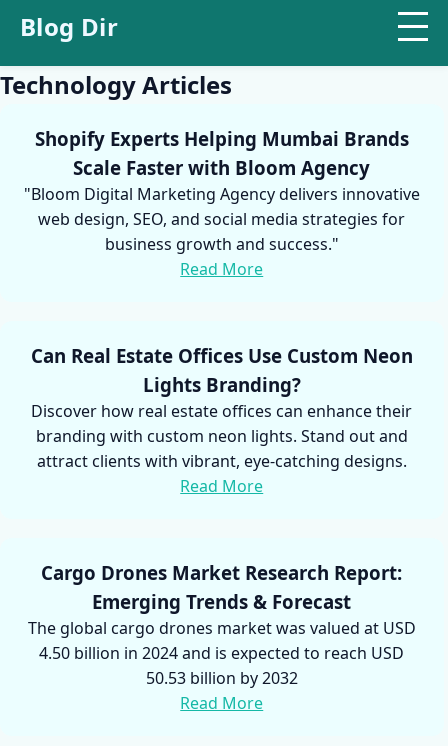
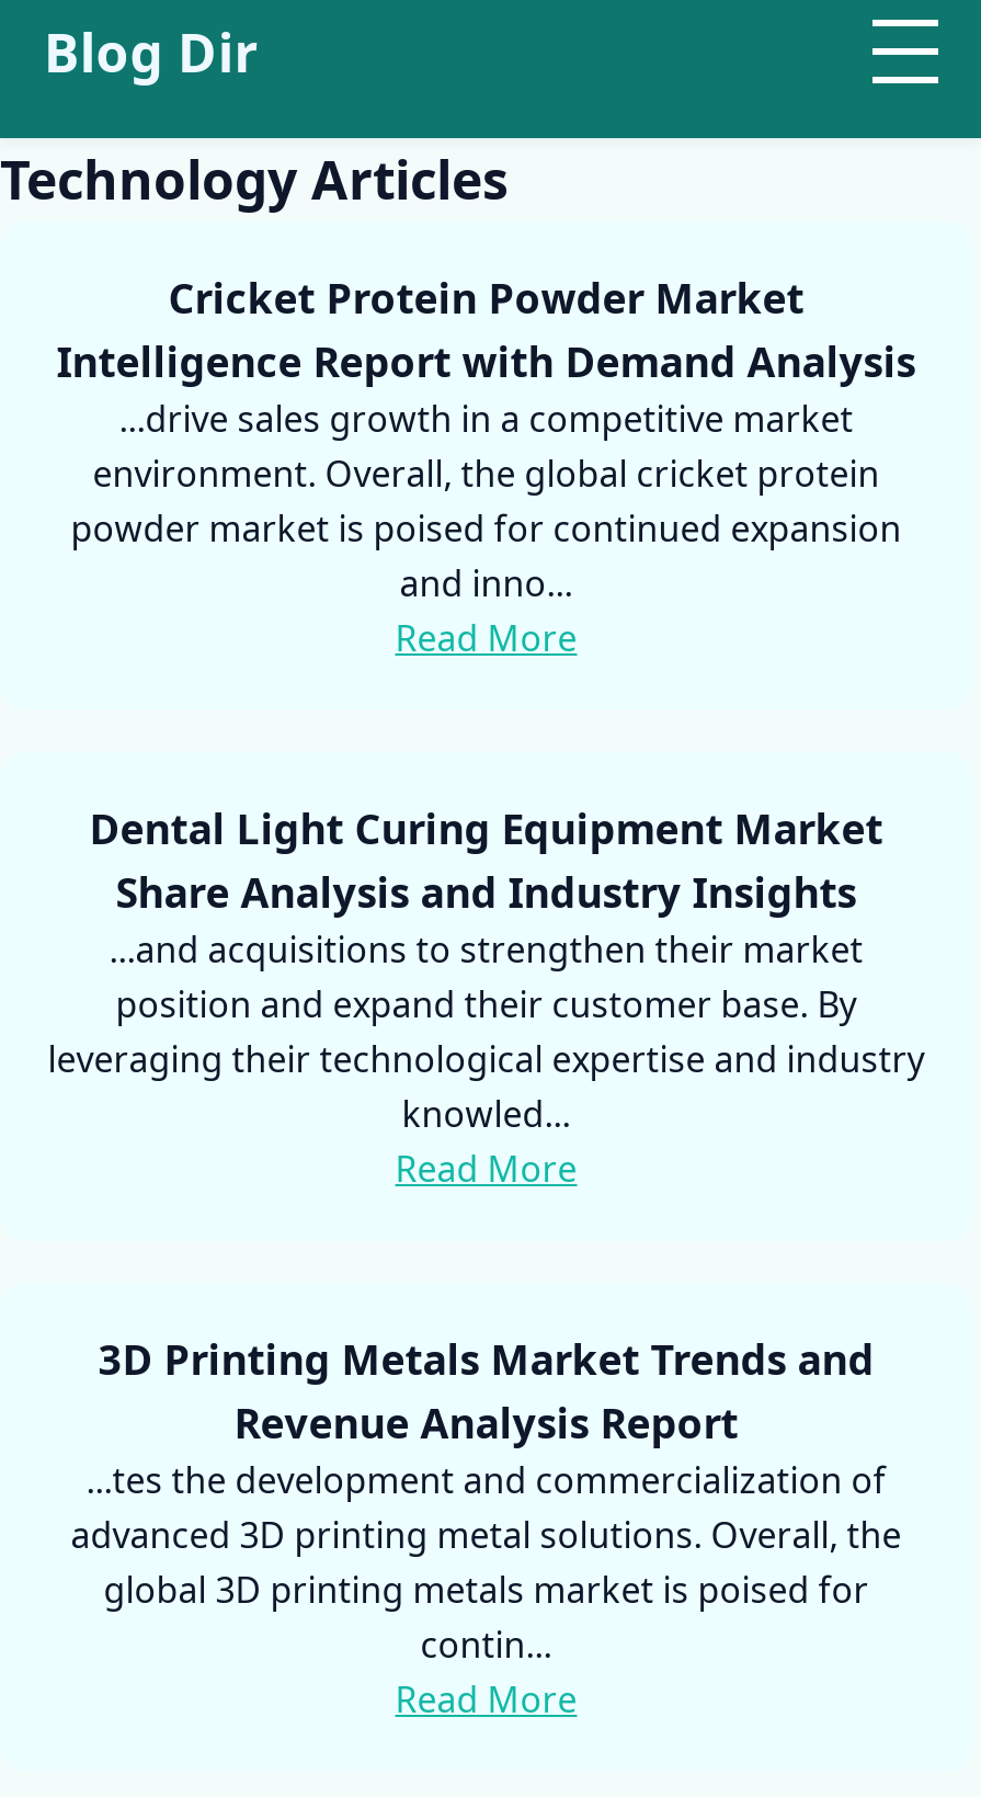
[24,126,420,255] Shopify Experts Helping Mumbai Brands | Scale Faster with Bloom Agency | "Bloom Digital Marketing Agency delivers innovative | web design, SEO, and social media strategies for | business growth and success." -> [57,270,916,607] Cricket Protein Powder Market | Intelligence Report with Demand Analysis | ...drive sales growth in a competitive market | environment. Overall, the global cricket protein | powder market is poised for continued expansion | and inno...
[31,343,413,472] Can Real Estate Offices Use Custom Neon | Lights Branding? | Discover how real estate offices can enhance their | branding with custom neon lights. Stand out and | attract clients with vibrant, eye-catching designs. -> [48,801,925,1139] Dental Light Curing Equipment Market | Share Analysis and Industry Insights | ...and acquisitions to strengthen their market | position and expand their customer base. By | leveraging their technological expertise and industry | knowled...
[28,560,416,689] Cargo Drones Market Research Report: | Emerging Trends & Forecast | The global cargo drones market was valued at USD | 4.50 billion in 2024 and is expected to reach USD | 50.53 billion by 2032 -> [71,1332,901,1670] 3D Printing Metals Market Trends and | Revenue Analysis Report | ...tes the development and commercialization of | advanced 3D printing metal solutions. Overall, the | global 3D printing metals market is poised for | contin...

